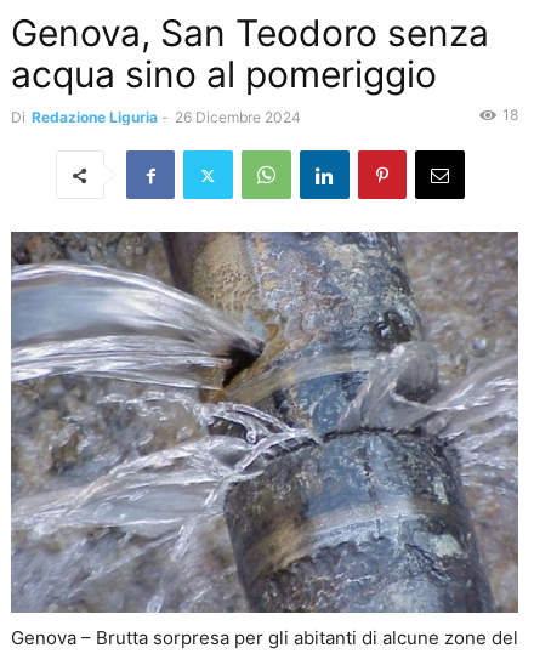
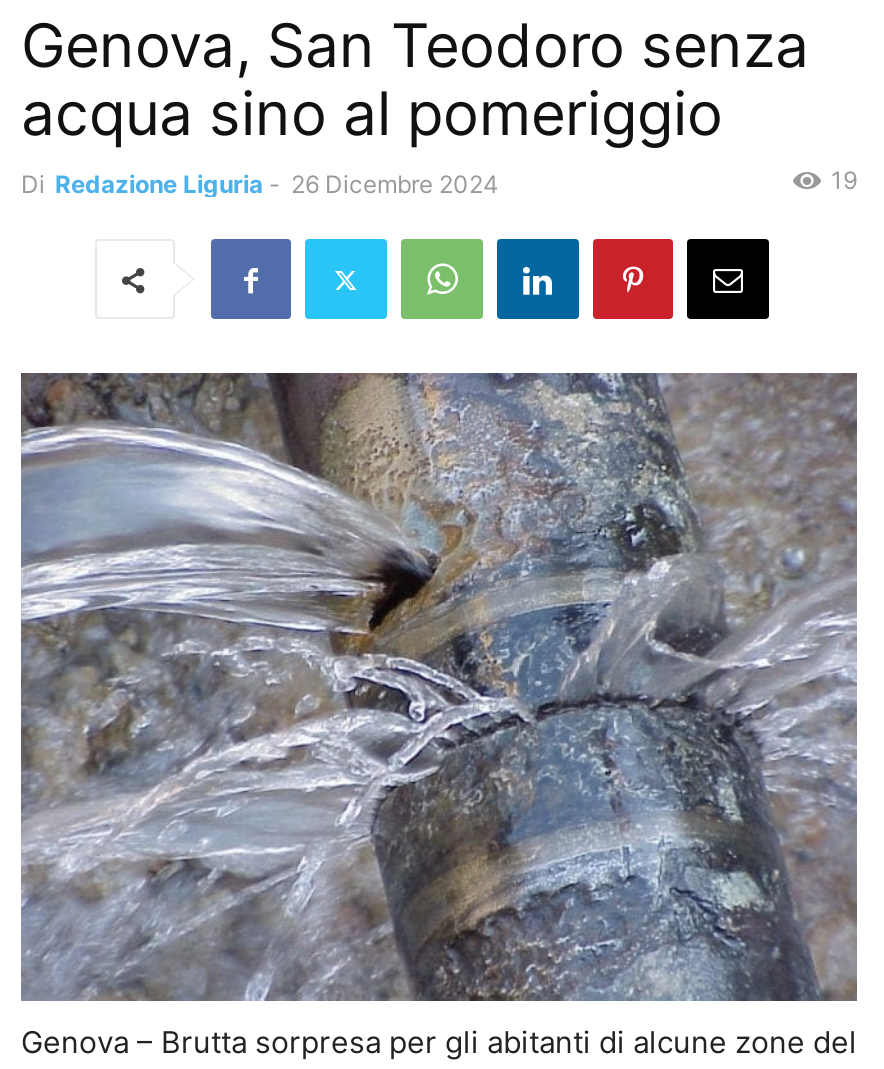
[502,105,518,124] 18 -> [831,165,857,195] 19

